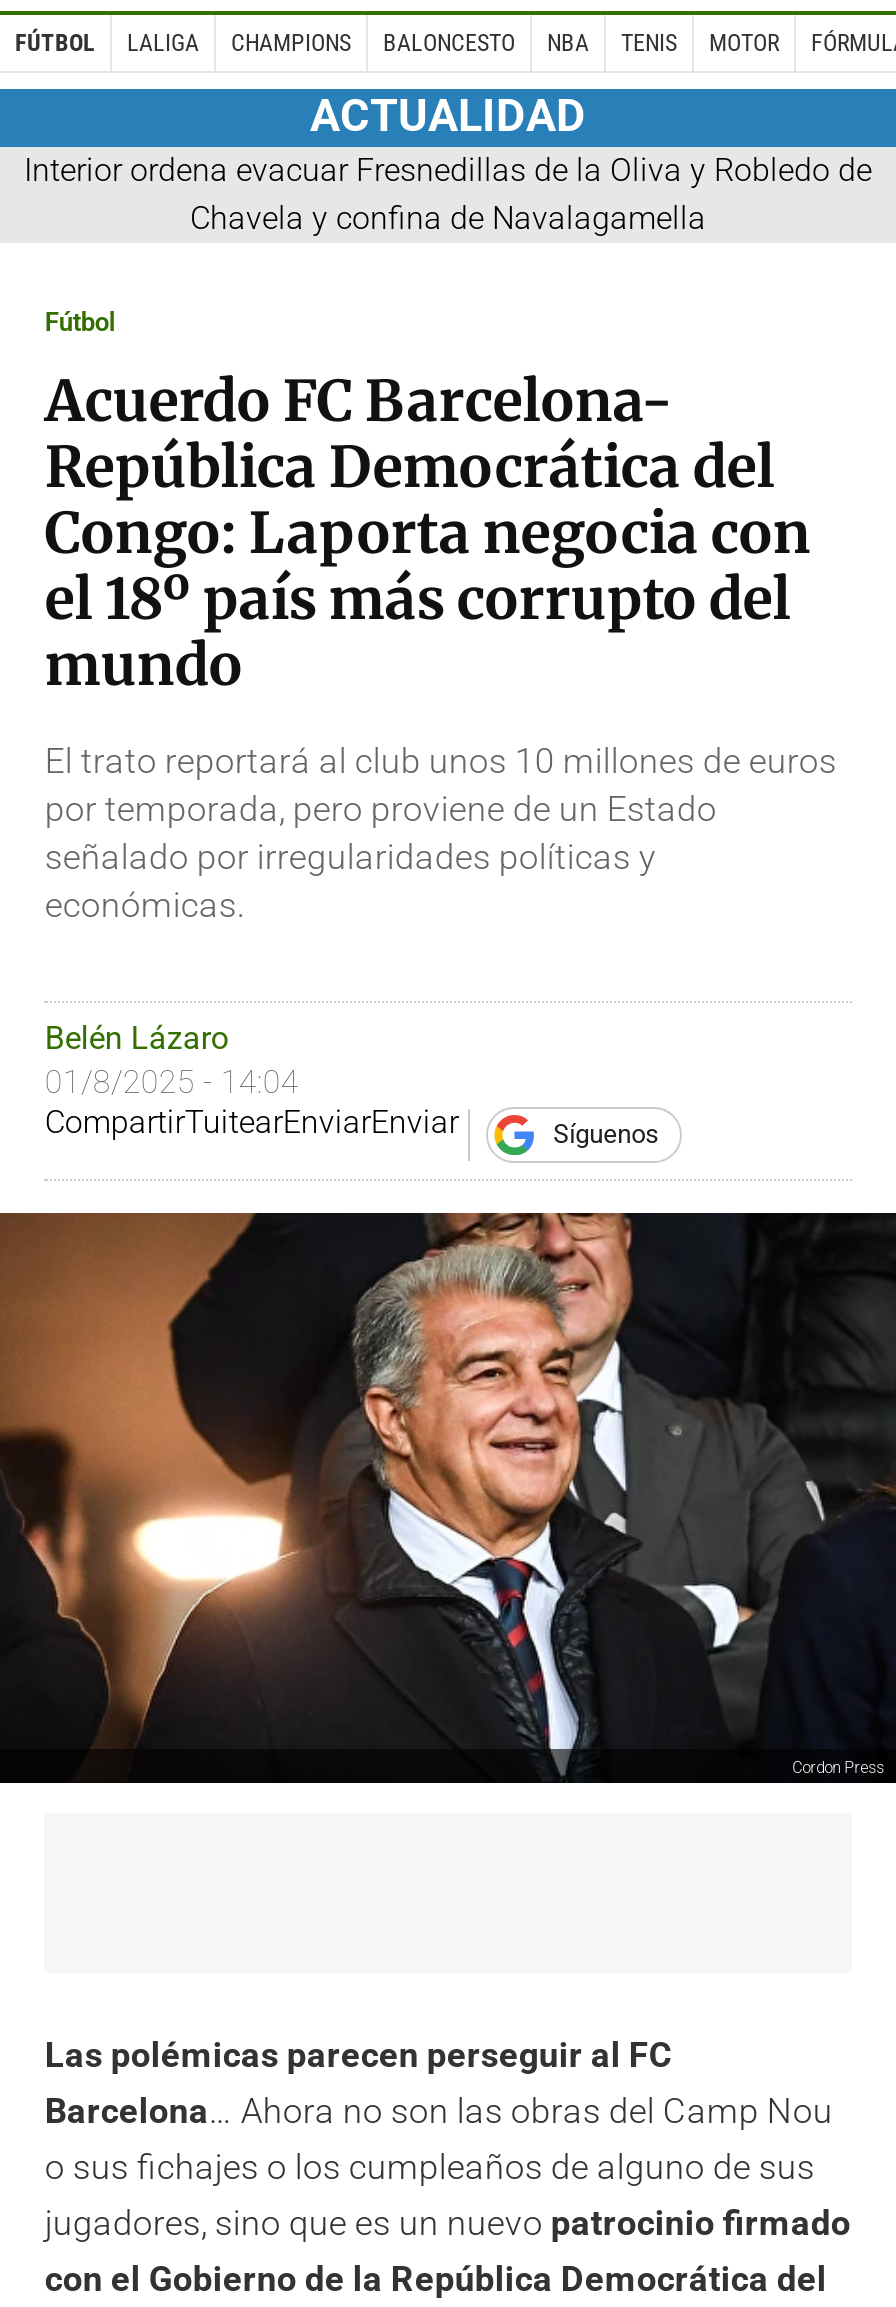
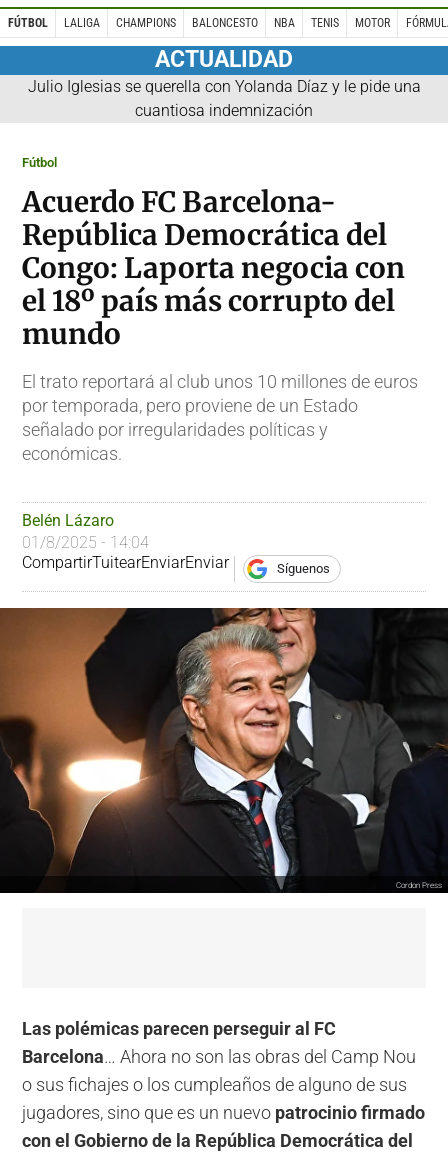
[24,150,872,236] Interior ordena evacuar Fresnedillas de la Oliva y Robledo de | Chavela y confina de Navalagamella -> [27,77,420,120] Julio Iglesias se querella con Yolanda Díaz y le pide una | cuantiosa indemnización

